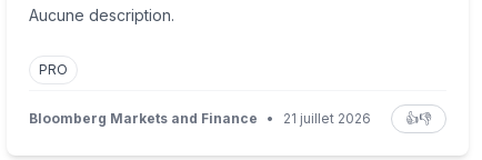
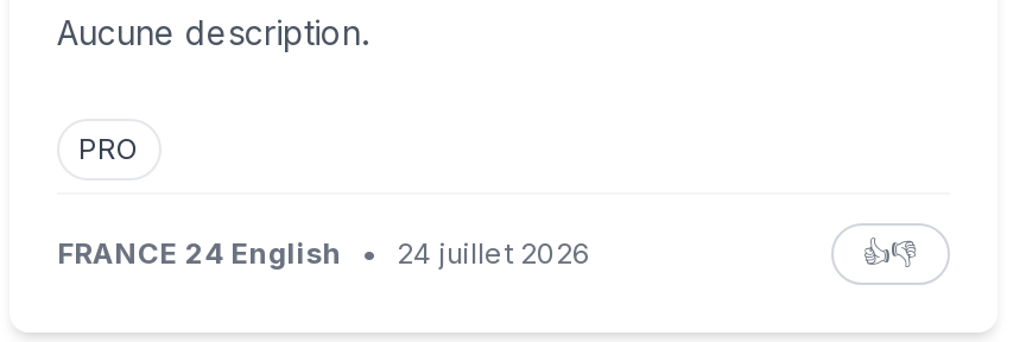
[29,110,371,127] Bloomberg Markets and Finance • 21 juillet 2026 -> [57,235,591,271] FRANCE 24 English • 24 juillet 2026

